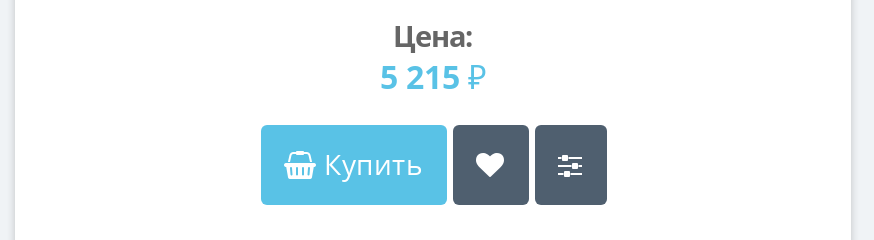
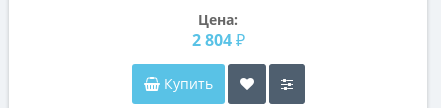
[380,54,486,98] 5 215 ₽ -> [191,29,244,51] 2 804 ₽

